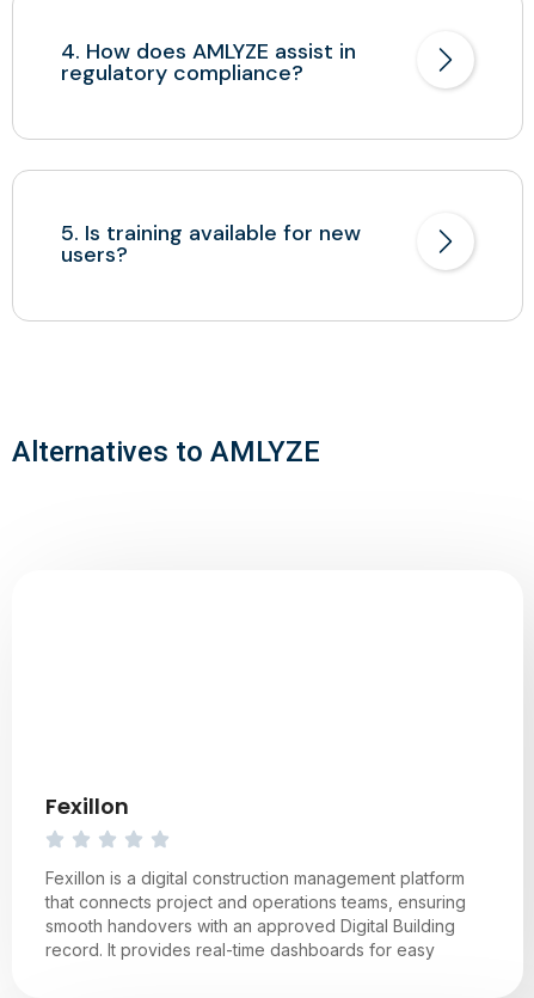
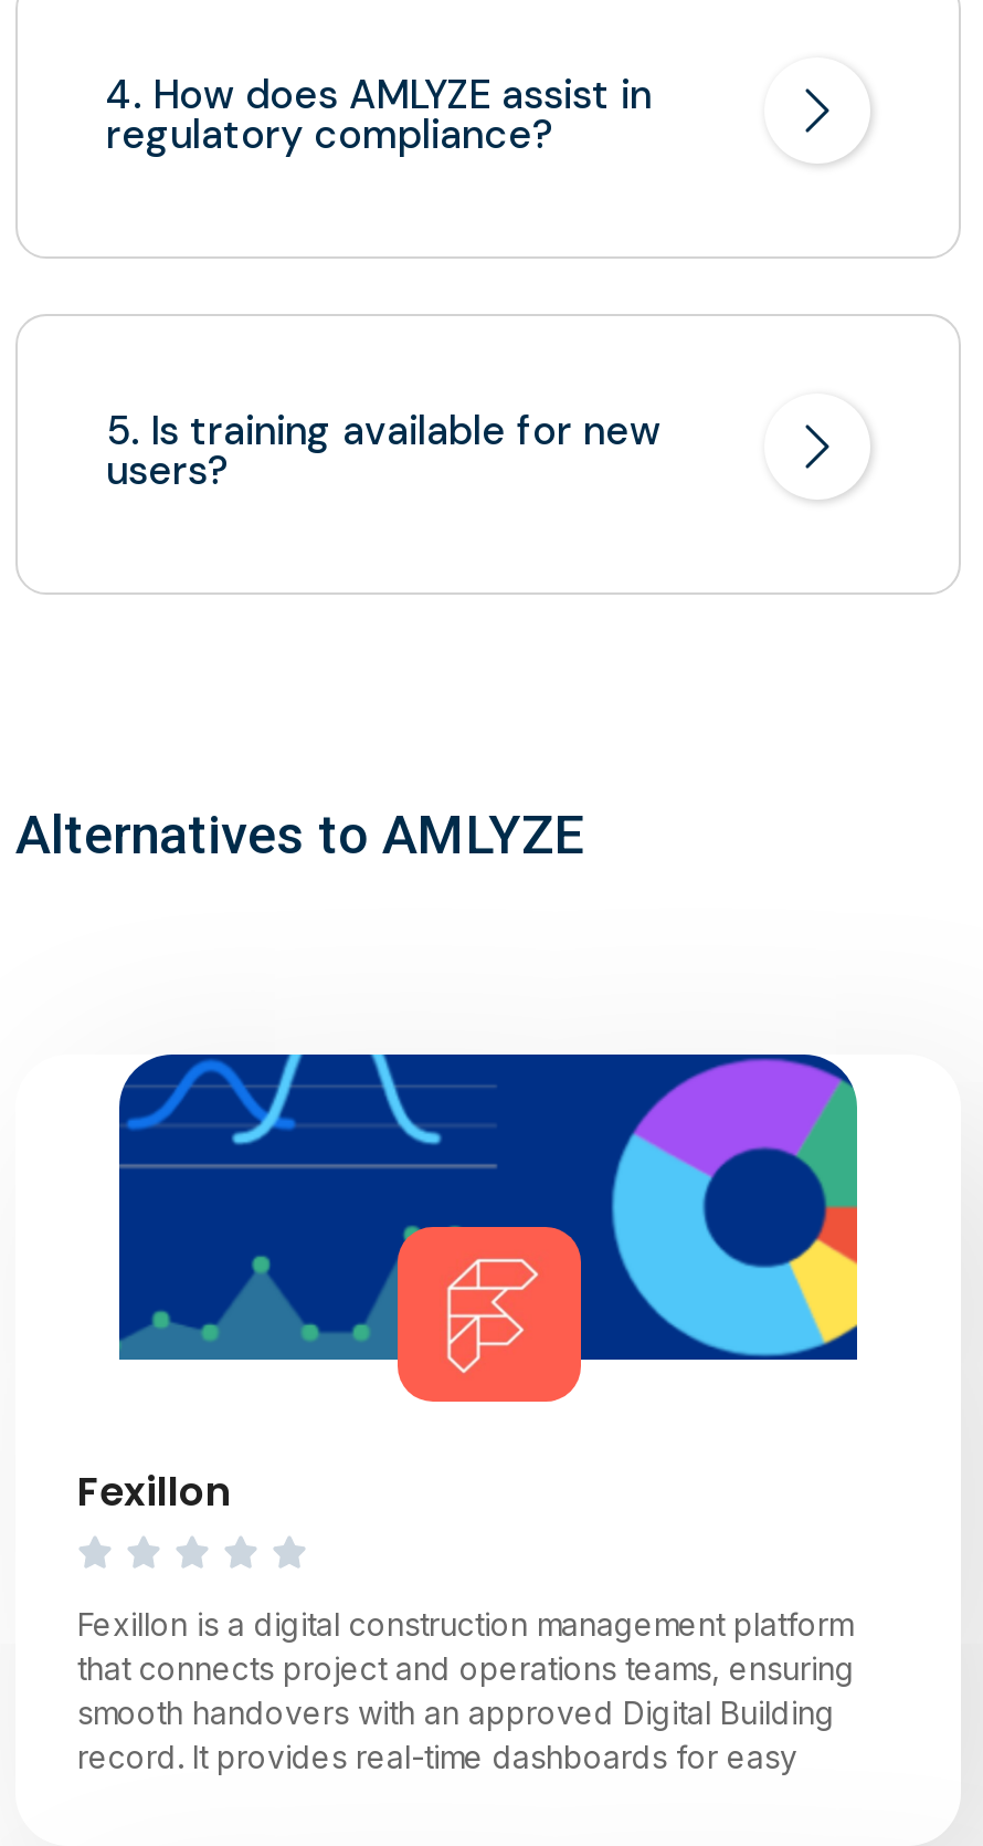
none -> [117,1052,859,1404] [image]

